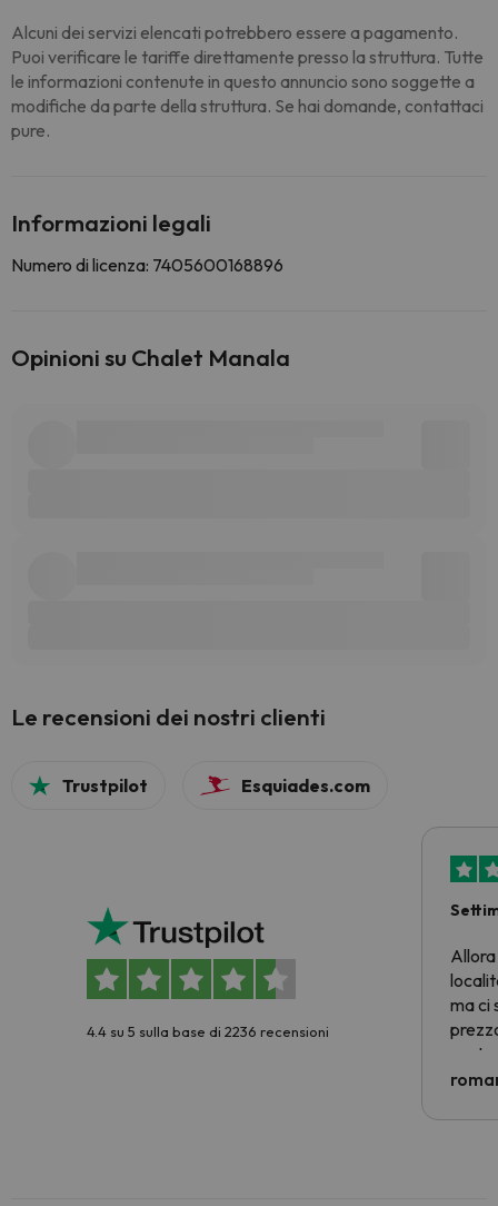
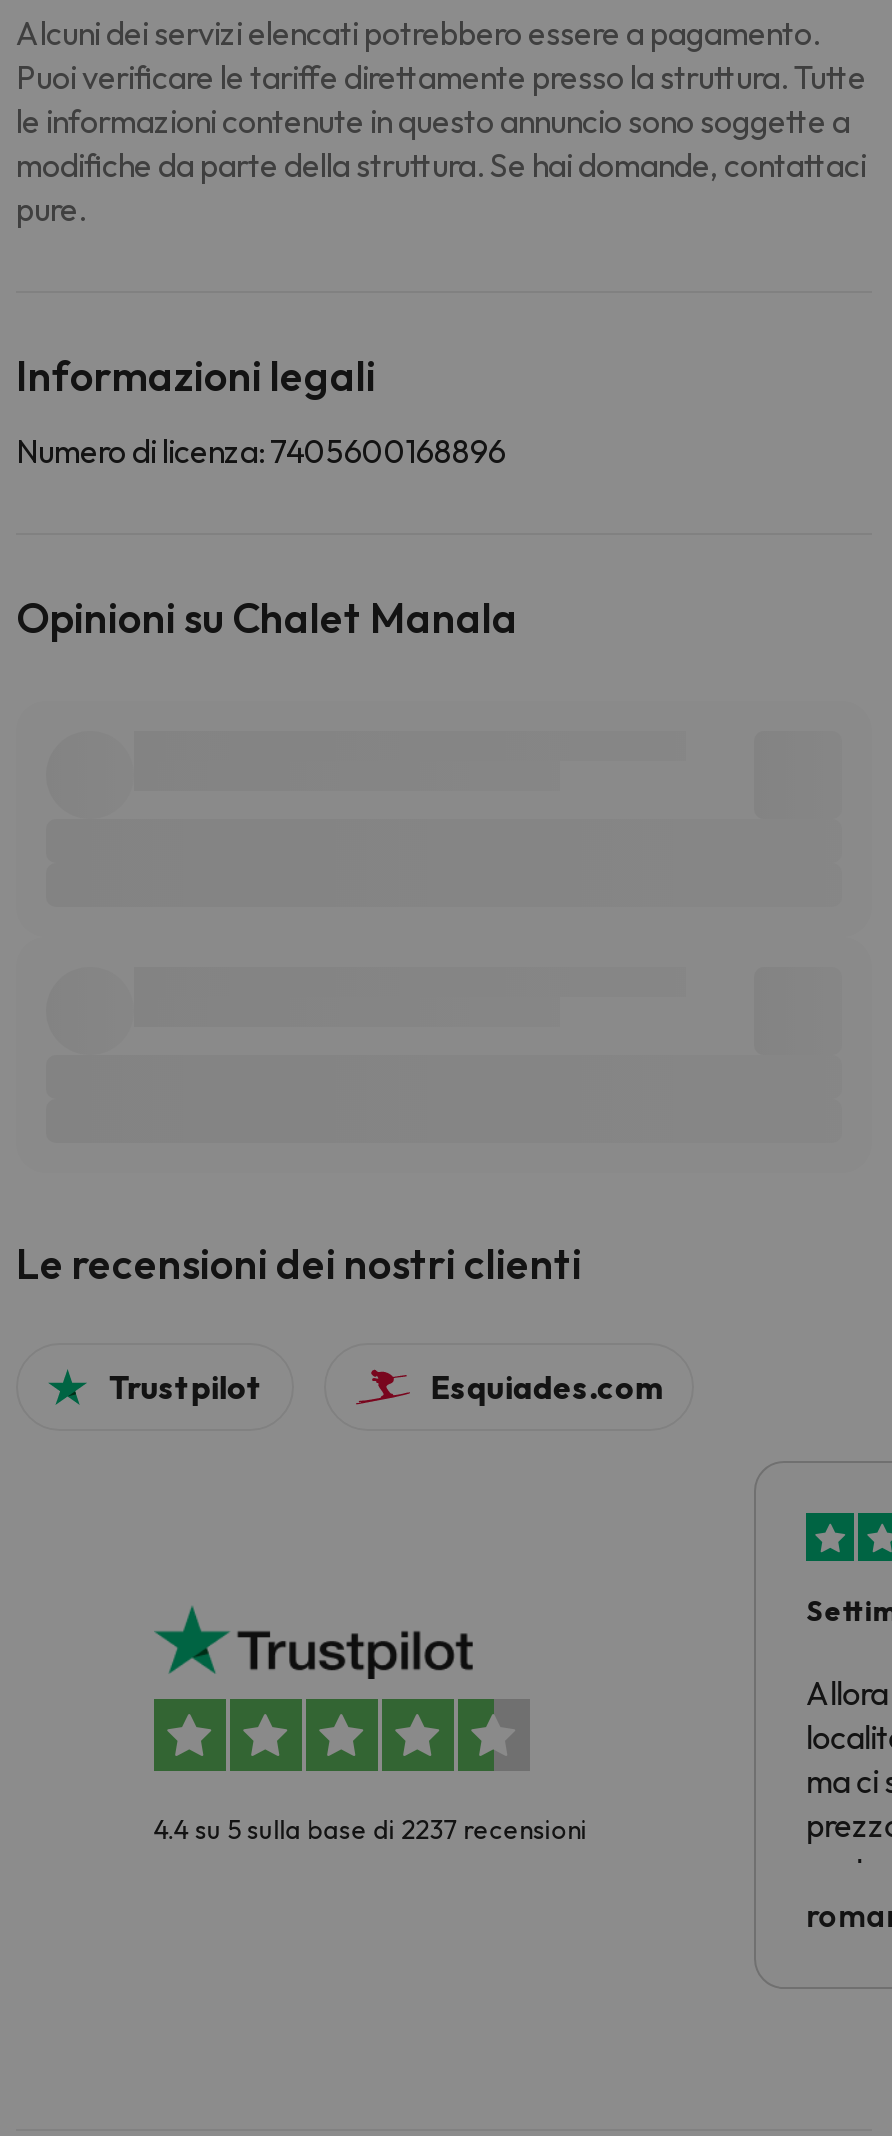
[87,1023,329,1040] 4.4 su 5 sulla base di 2236 recensioni -> [153,1813,587,1845] 4.4 su 5 sulla base di 2237 recensioni

